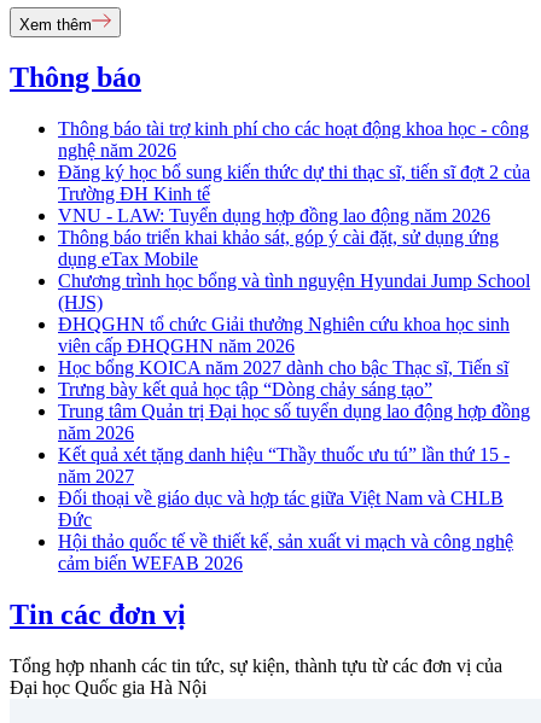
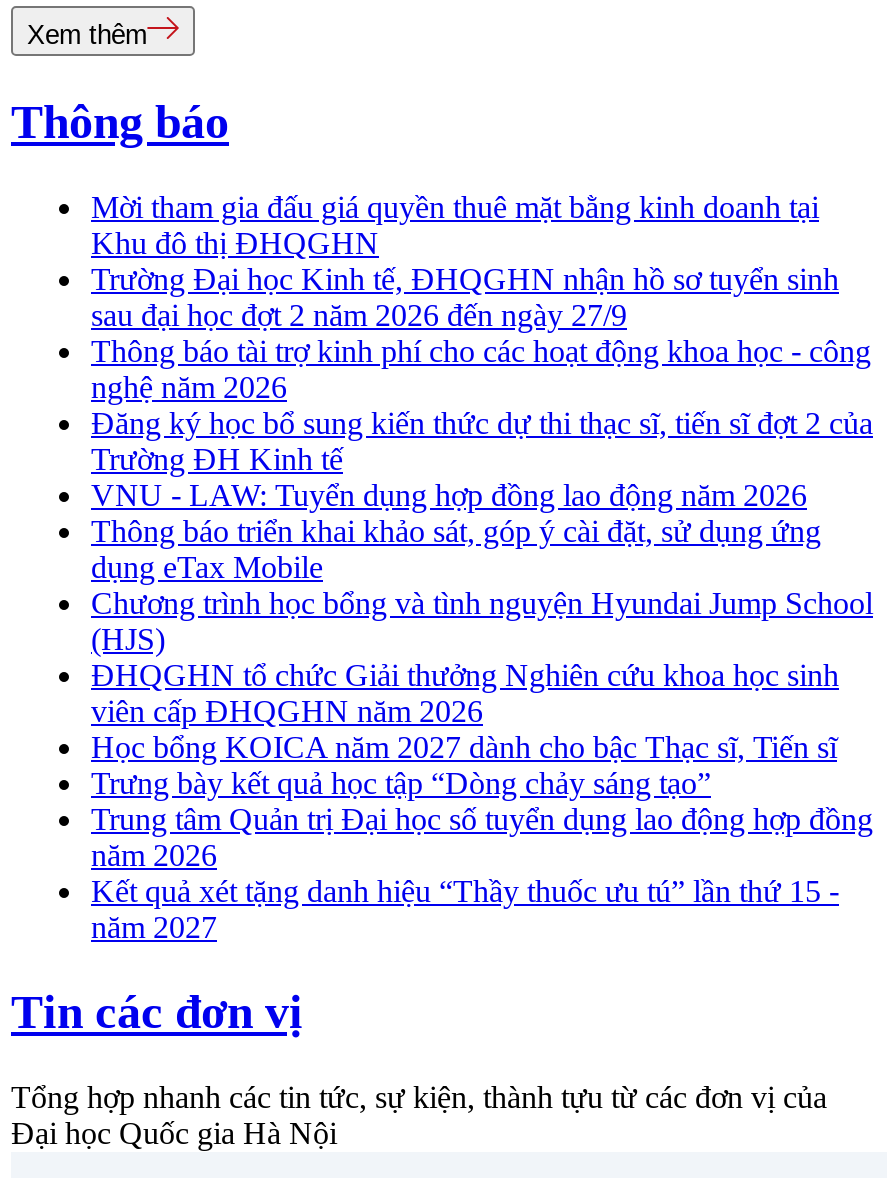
none -> [91,190,839,332] Mời tham gia đấu giá quyền thuê mặt bằng kinh doanh tại | Khu đô thị ĐHQGHN | Trường Đại học Kinh tế, ĐHQGHN nhận hồ sơ tuyển sinh | sau đại học đợt 2 năm 2026 đến ngày 27/9
moved [58,119,530,487] -> [91,334,873,944]: Thông báo tài trợ kinh phí cho các hoạt động khoa học - công | nghệ năm 2026 | Đăng ký học bổ sung kiến thức dự thi thạc sĩ, tiến sĩ đợt 2 của | ... | Kết quả xét tặng danh hiệu “Thầy thuốc ưu tú” lần thứ 15 - | năm 2027
[58,488,513,574] Đối thoại về giáo dục và hợp tác giữa Việt Nam và CHLB | Đức | Hội thảo quốc tế về thiết kế, sản xuất vi mạch và công nghệ | cảm biến WEFAB 2026 -> none

